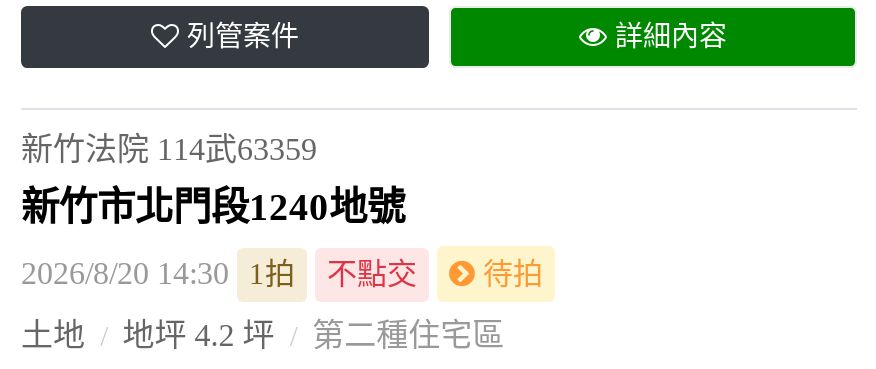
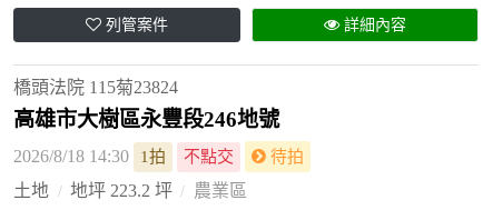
[21,132,317,166] 新竹法院 114武63359 -> [13,78,178,97] 橋頭法院 115菊23824
[21,186,405,228] 新竹市北門段1240地號 -> [13,108,279,131] 高雄市大樹區永豐段246地號
[21,256,417,290] 2026/8/20 14:30 1拍 不點交 -> [13,147,234,166] 2026/8/18 14:30 1拍 不點交
[123,318,504,352] 地坪 4.2 坪 | 第二種住宅區 -> [70,181,247,200] 地坪 223.2 坪 | 農業區

